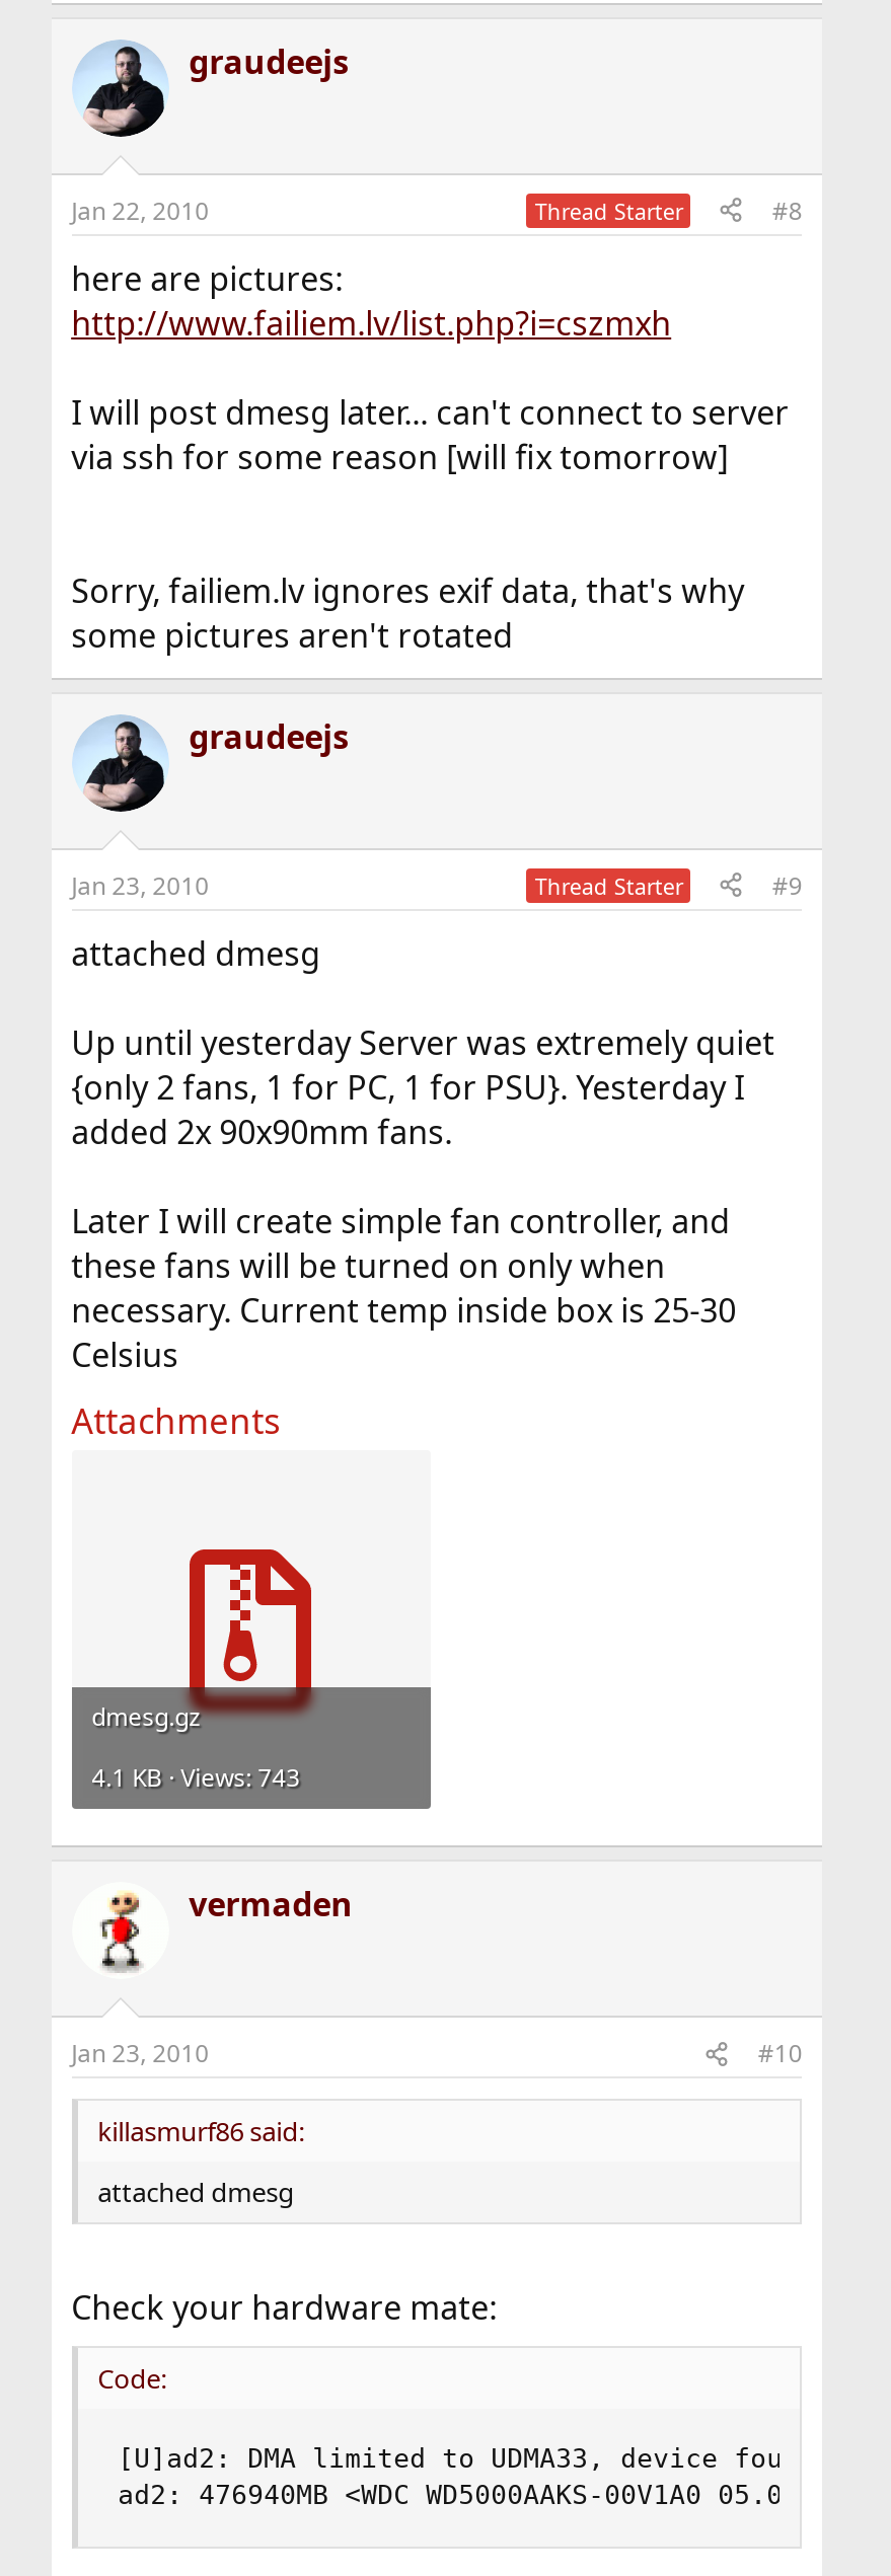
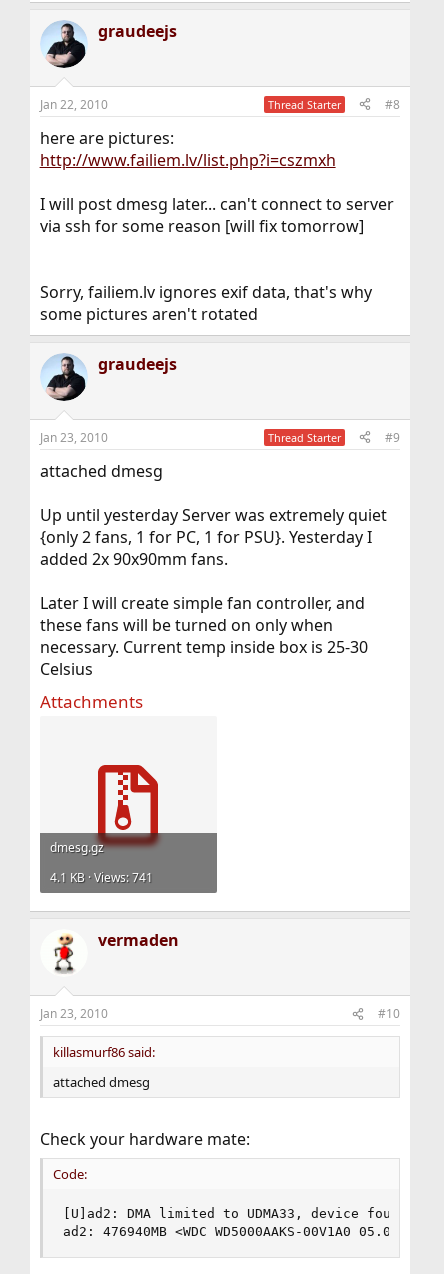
[91,1760,300,1795] 4.1 KB · Views: 743 -> [50,869,153,886] 4.1 KB · Views: 741

